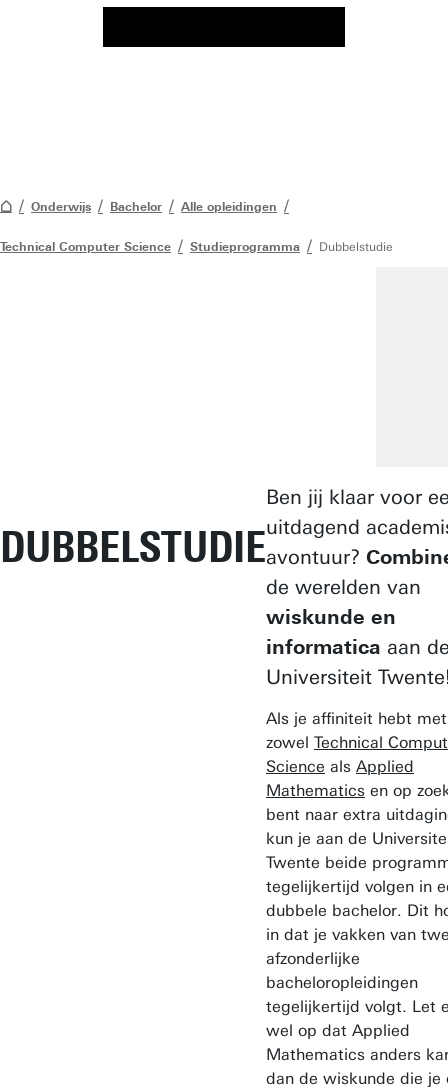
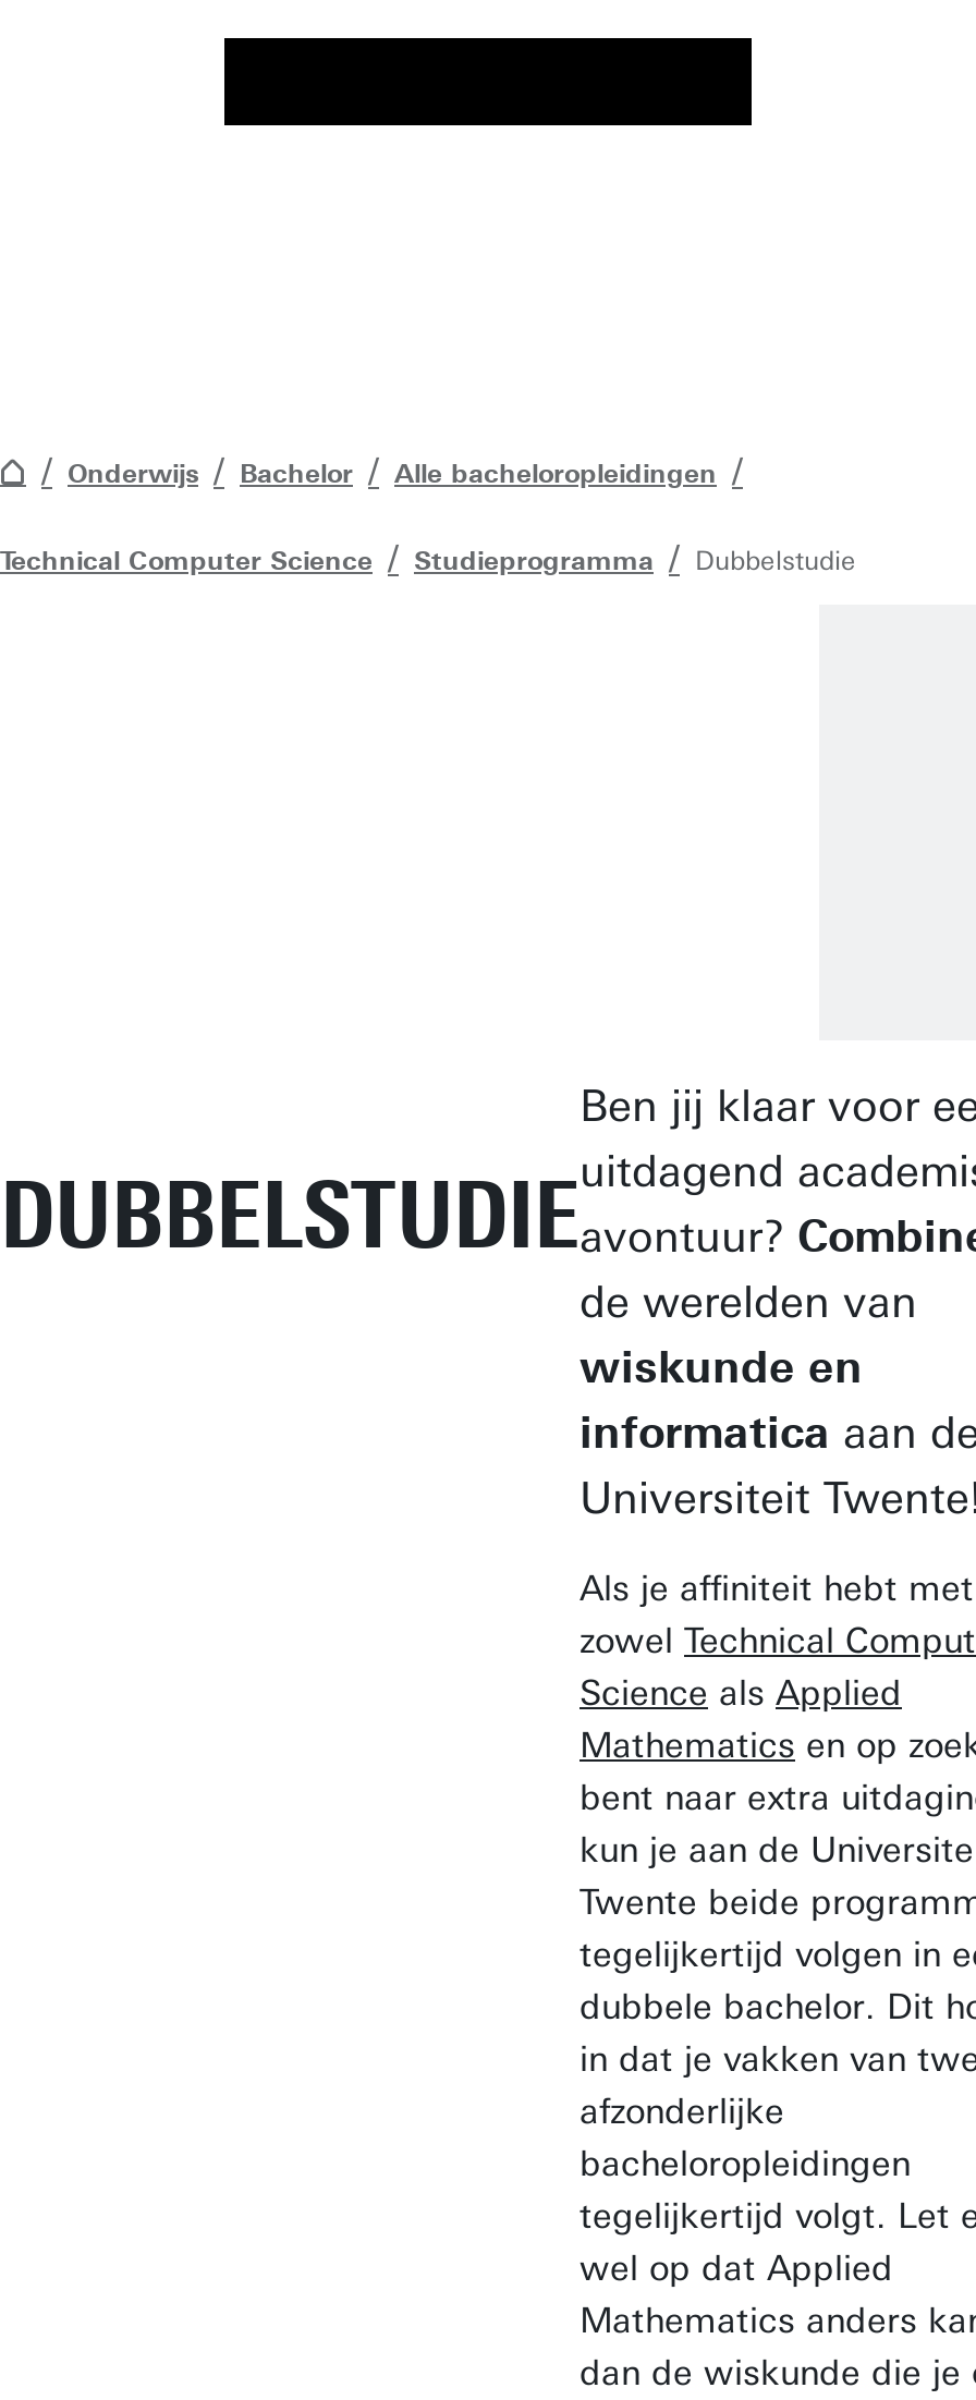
[181,200,277,214] Alle opleidingen -> [394,459,717,489] Alle bacheloropleidingen

